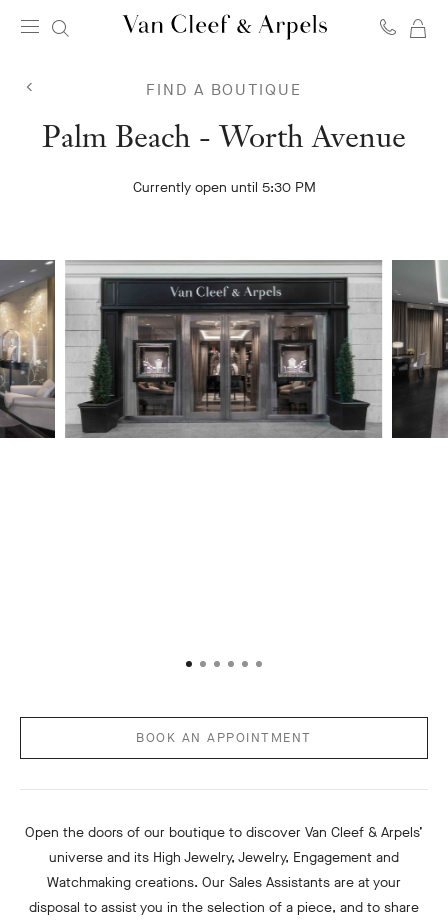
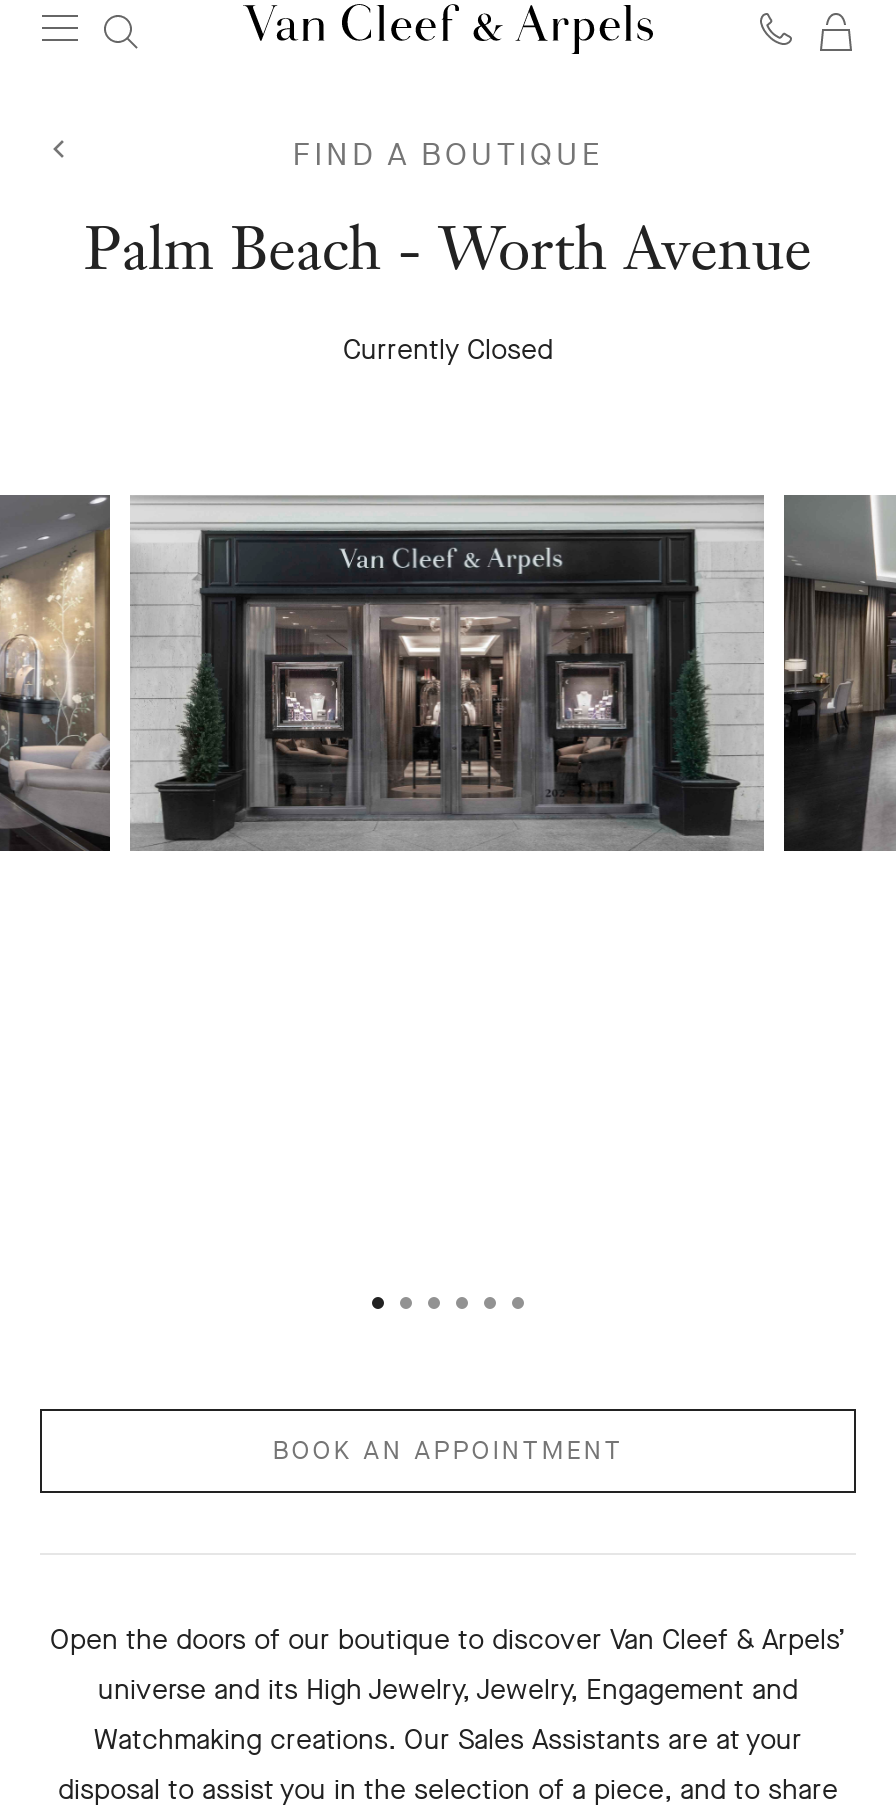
[132,178,315,197] Currently open until 5:30 PM -> [343,331,553,369] Currently Closed

